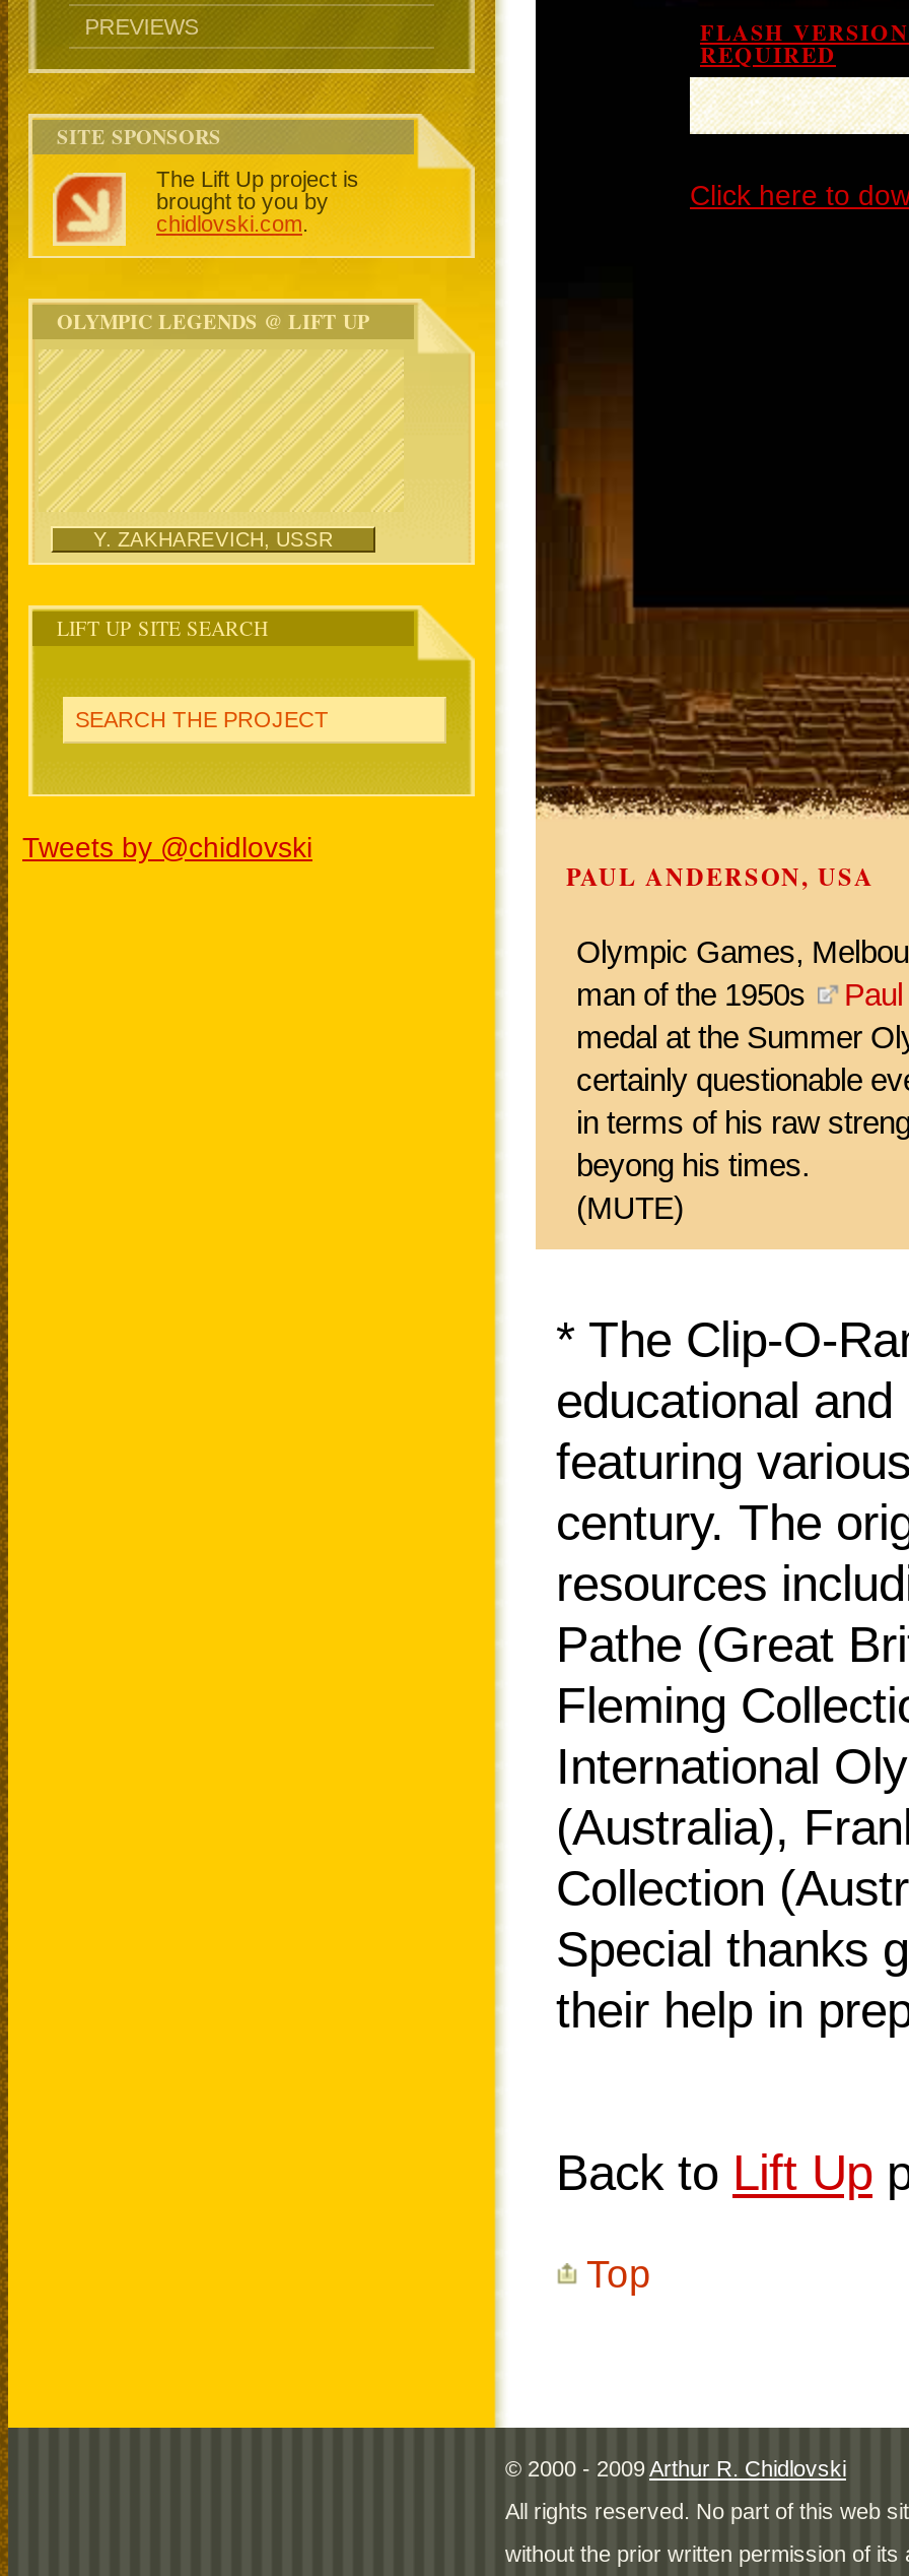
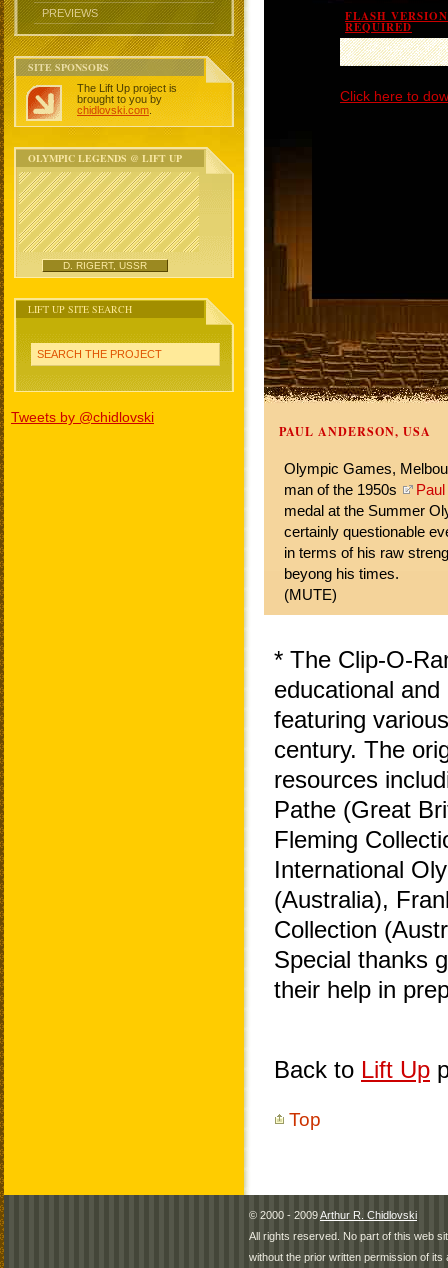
[93,527,333,550] Y. ZAKHAREVICH, USSR -> [63,259,147,270] D. RIGERT, USSR

